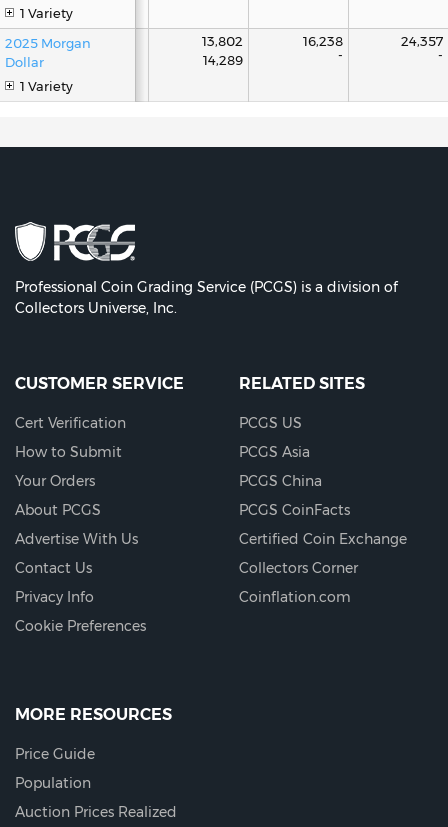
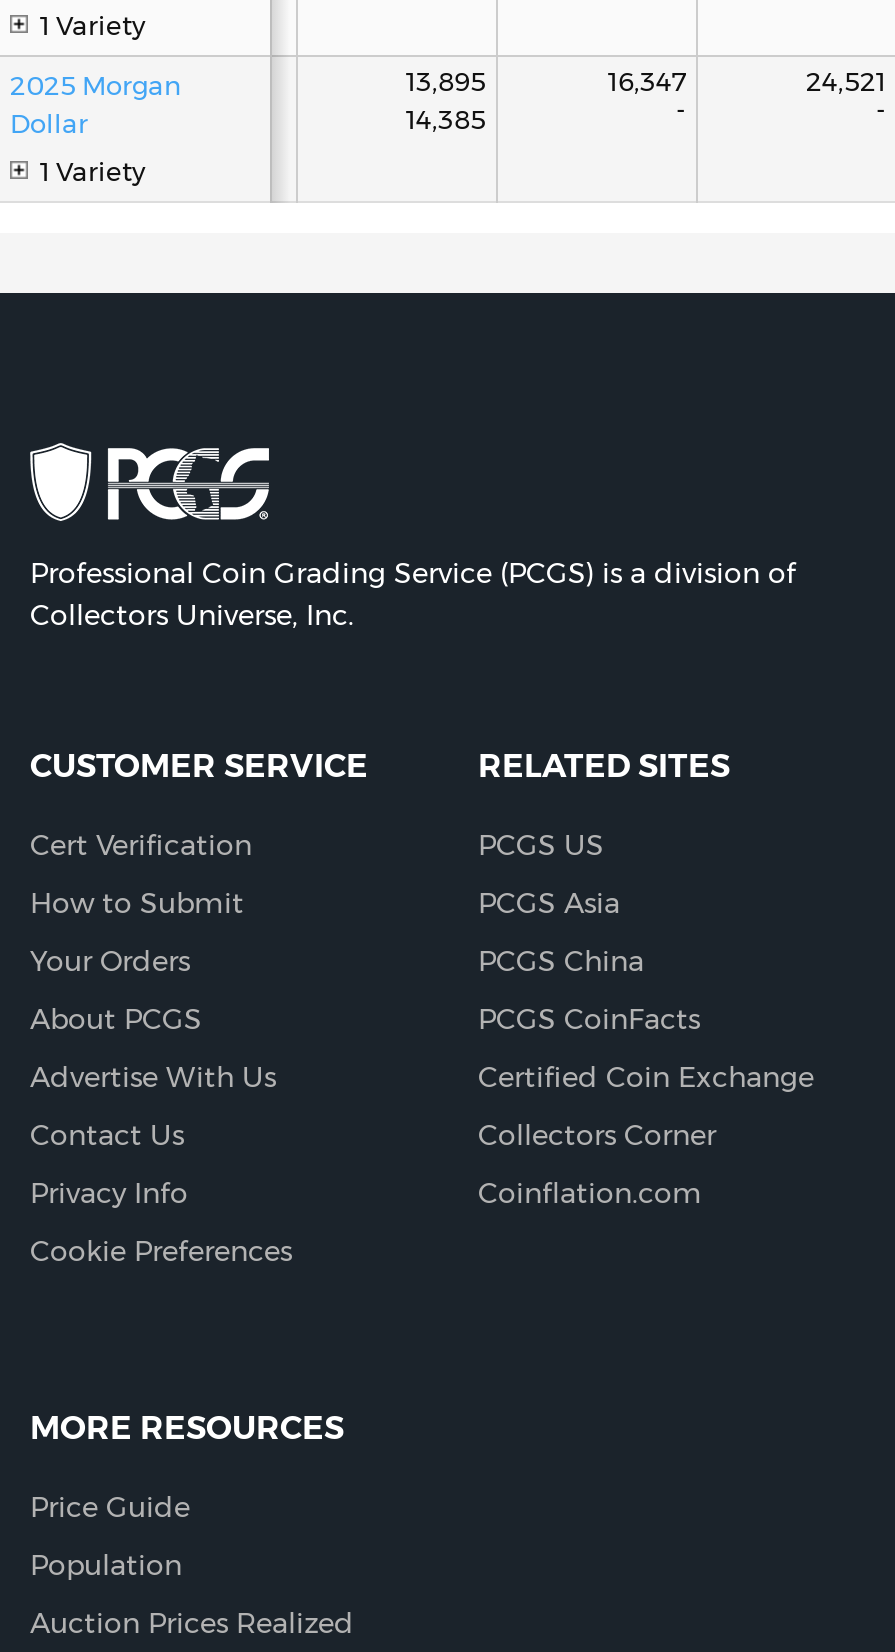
[202,33,243,49] 13,802 -> [406,65,486,97] 13,895
[303,33,343,49] 16,238 -> [608,65,686,97] 16,347
[401,33,443,49] 24,357 -> [806,65,886,97] 24,521
[203,52,243,68] 14,289 -> [406,103,486,135] 14,385

